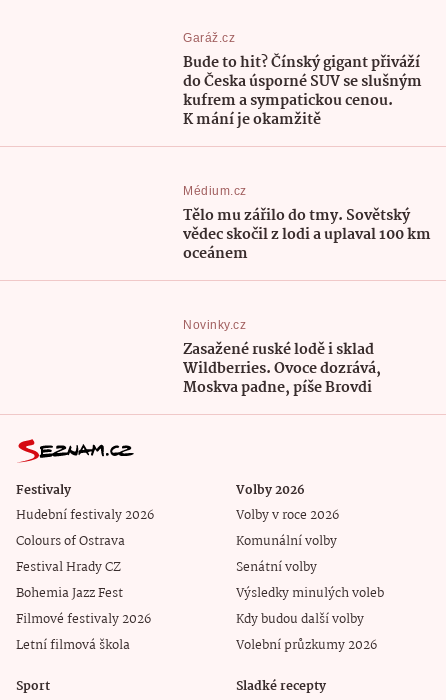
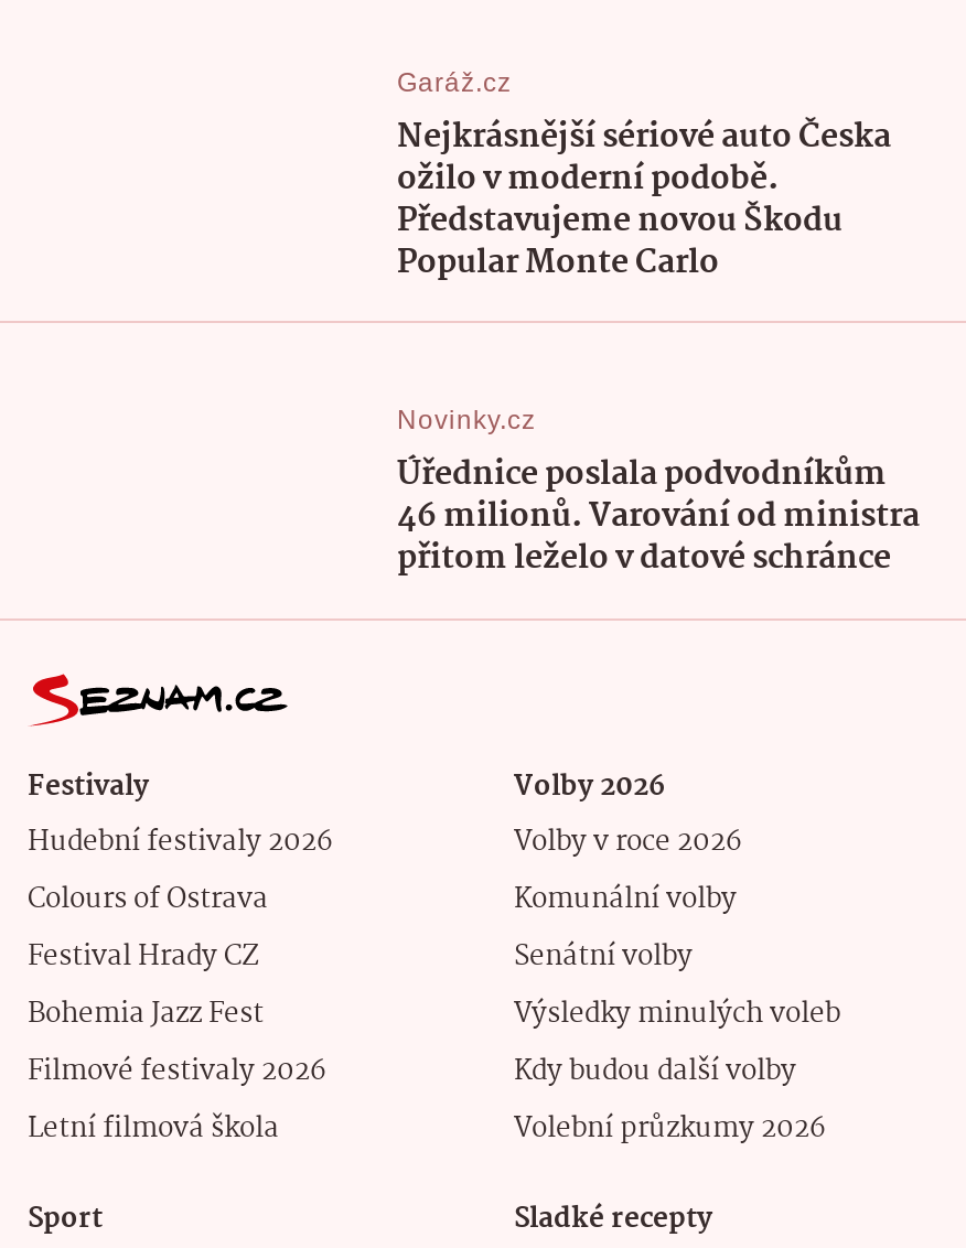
[183,51,431,266] Bude to hit? Čínský gigant přiváží | do Česka úsporné SUV se slušným | kufrem a sympatickou cenou. | K mání je okamžitě | Médium.cz | Tělo mu zářilo do tmy. Sovětský | vědec skočil z lodi a uplaval 100 km | oceánem -> [397,112,891,291] Nejkrásnější sériové auto Česka | ožilo v moderní podobě. | Představujeme novou Škodu | Popular Monte Carlo
[183,338,381,400] Zasažené ruské lodě i sklad | Wildberries. Ovoce dozrává, | Moskva padne, píše Brovdi -> [397,449,920,586] Úřednice poslala podvodníkům | 46 milionů. Varování od ministra | přitom leželo v datové schránce

